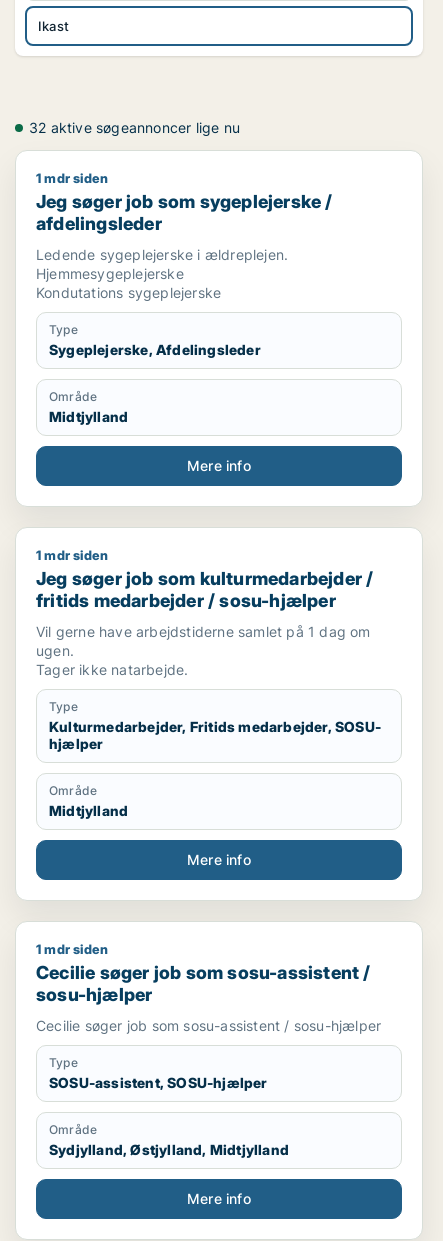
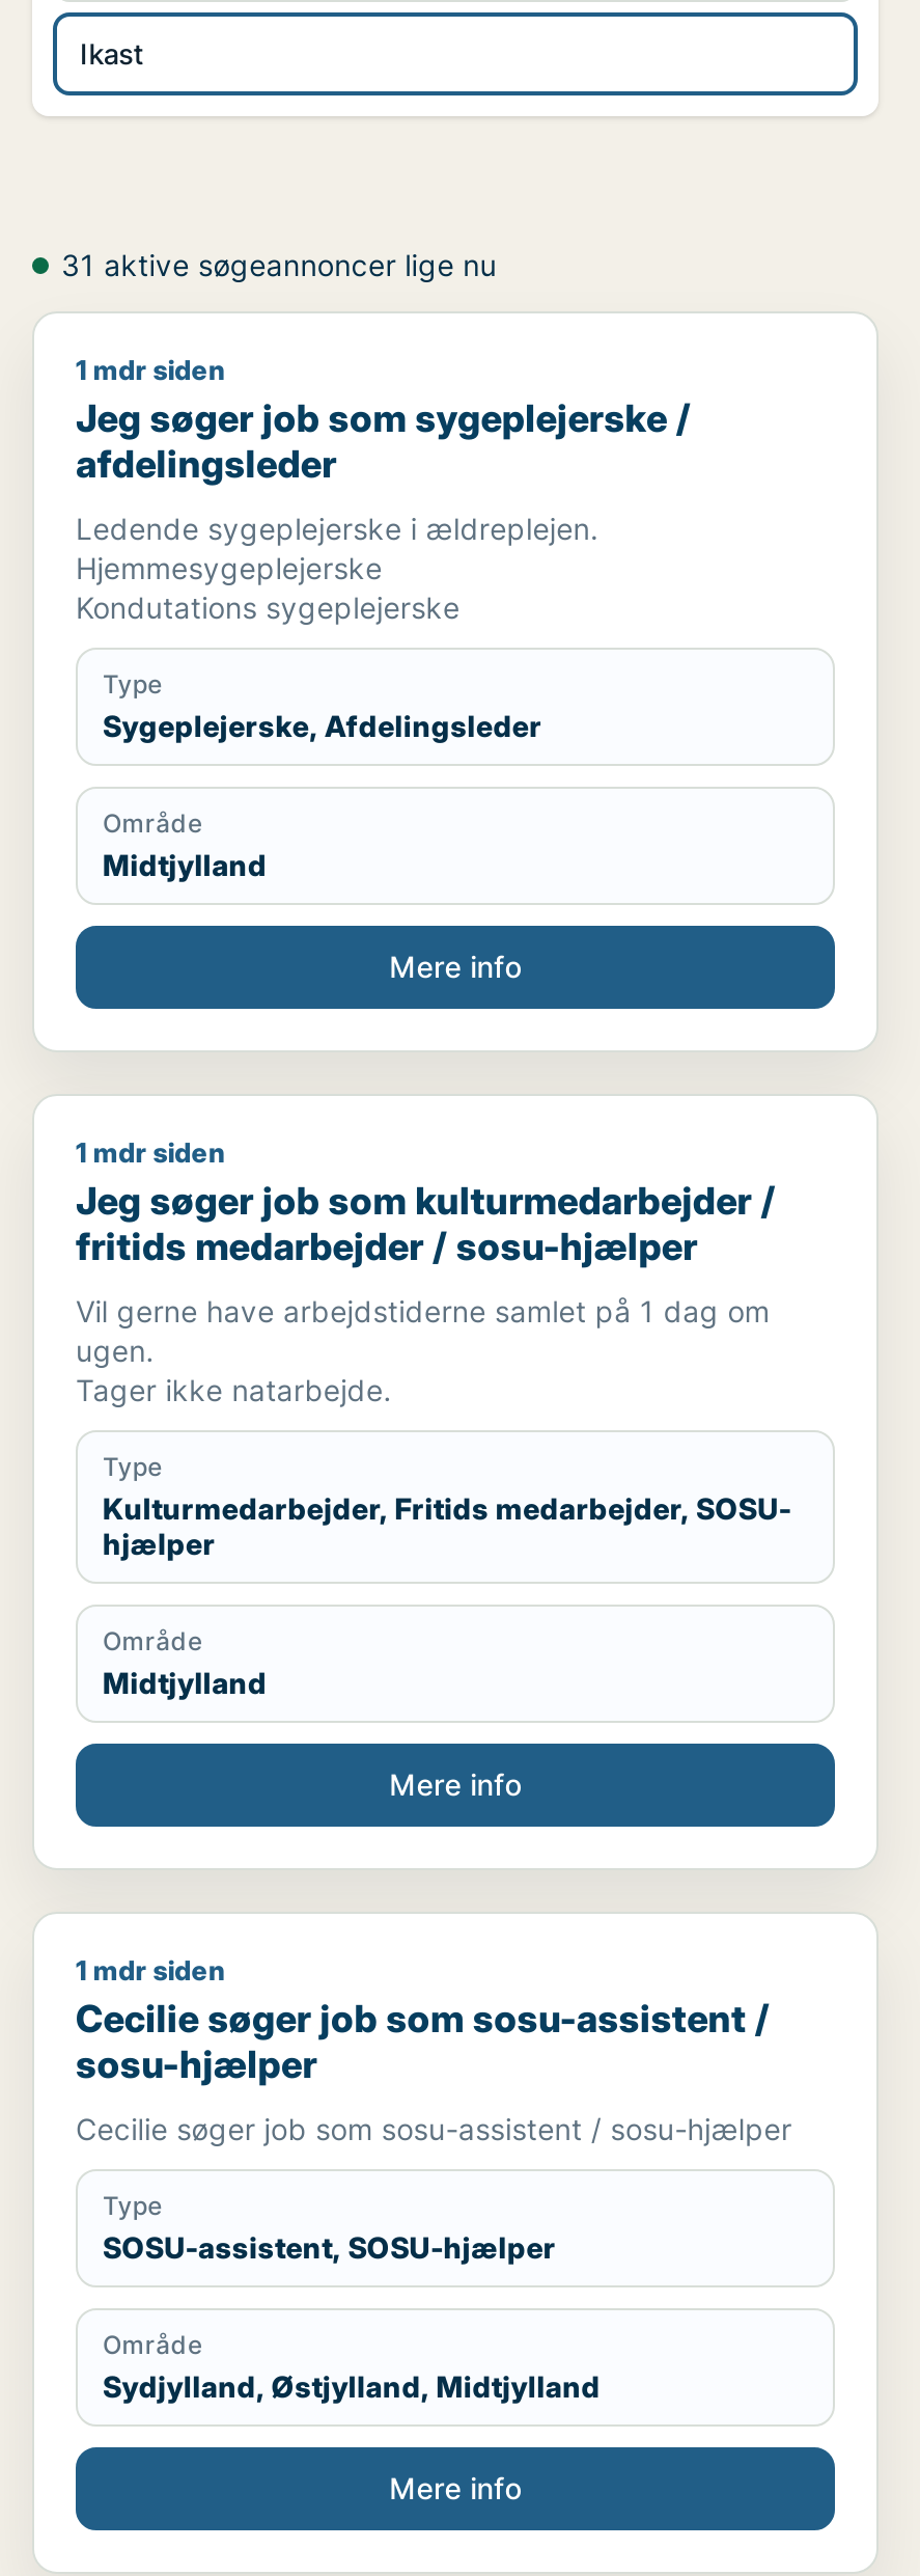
[29,119,240,136] 32 aktive søgeannoncer lige nu -> [61,247,497,282] 31 aktive søgeannoncer lige nu

